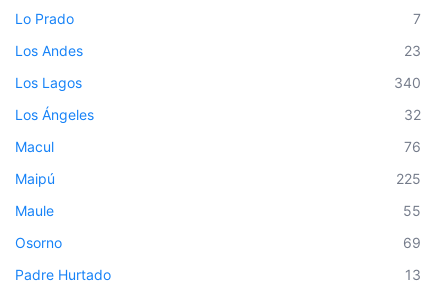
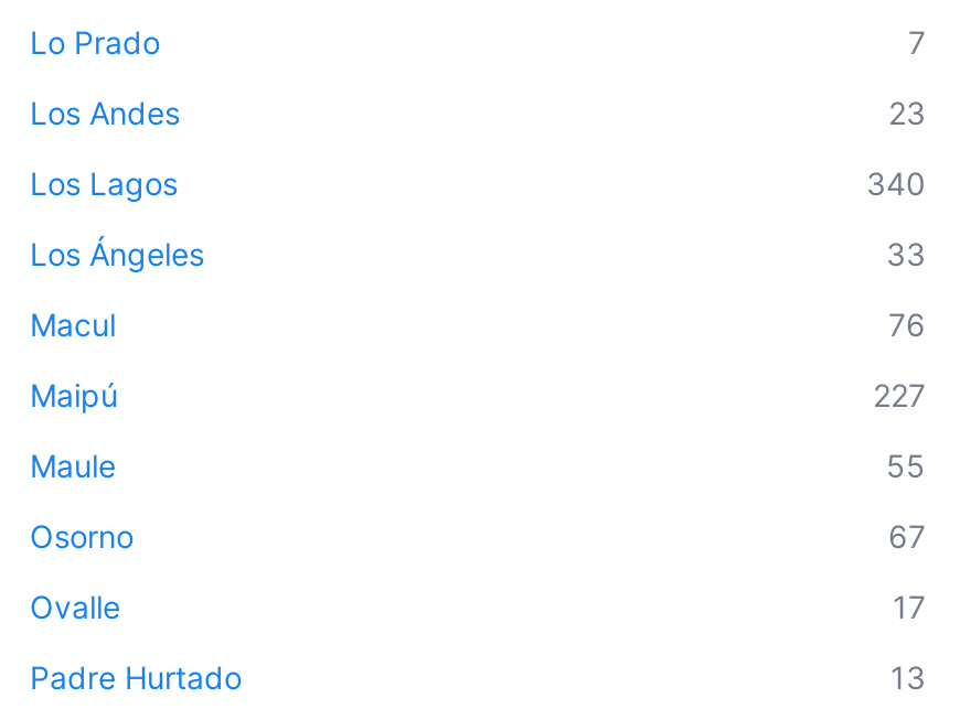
[404,106,421,123] 32 -> [886,234,926,271] 33
[396,170,421,187] 225 -> [873,375,926,413] 227
[403,234,421,251] 69 -> [30,516,926,624] 67 | Ovalle | 17

